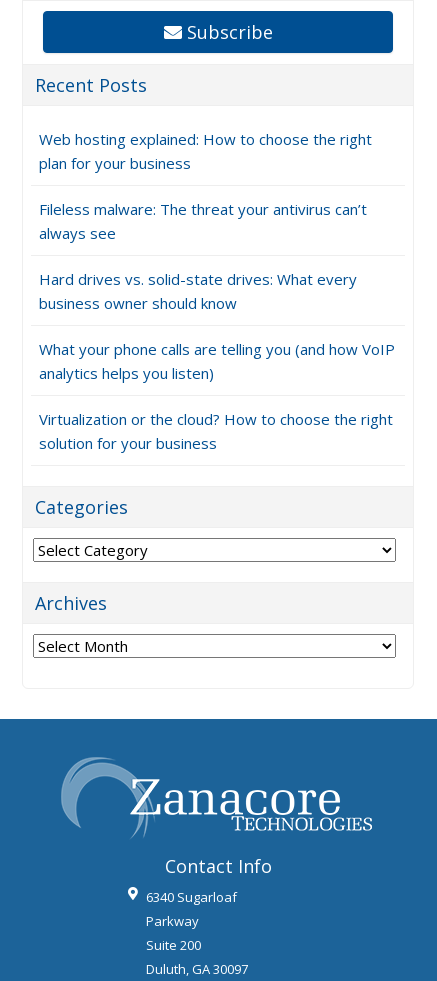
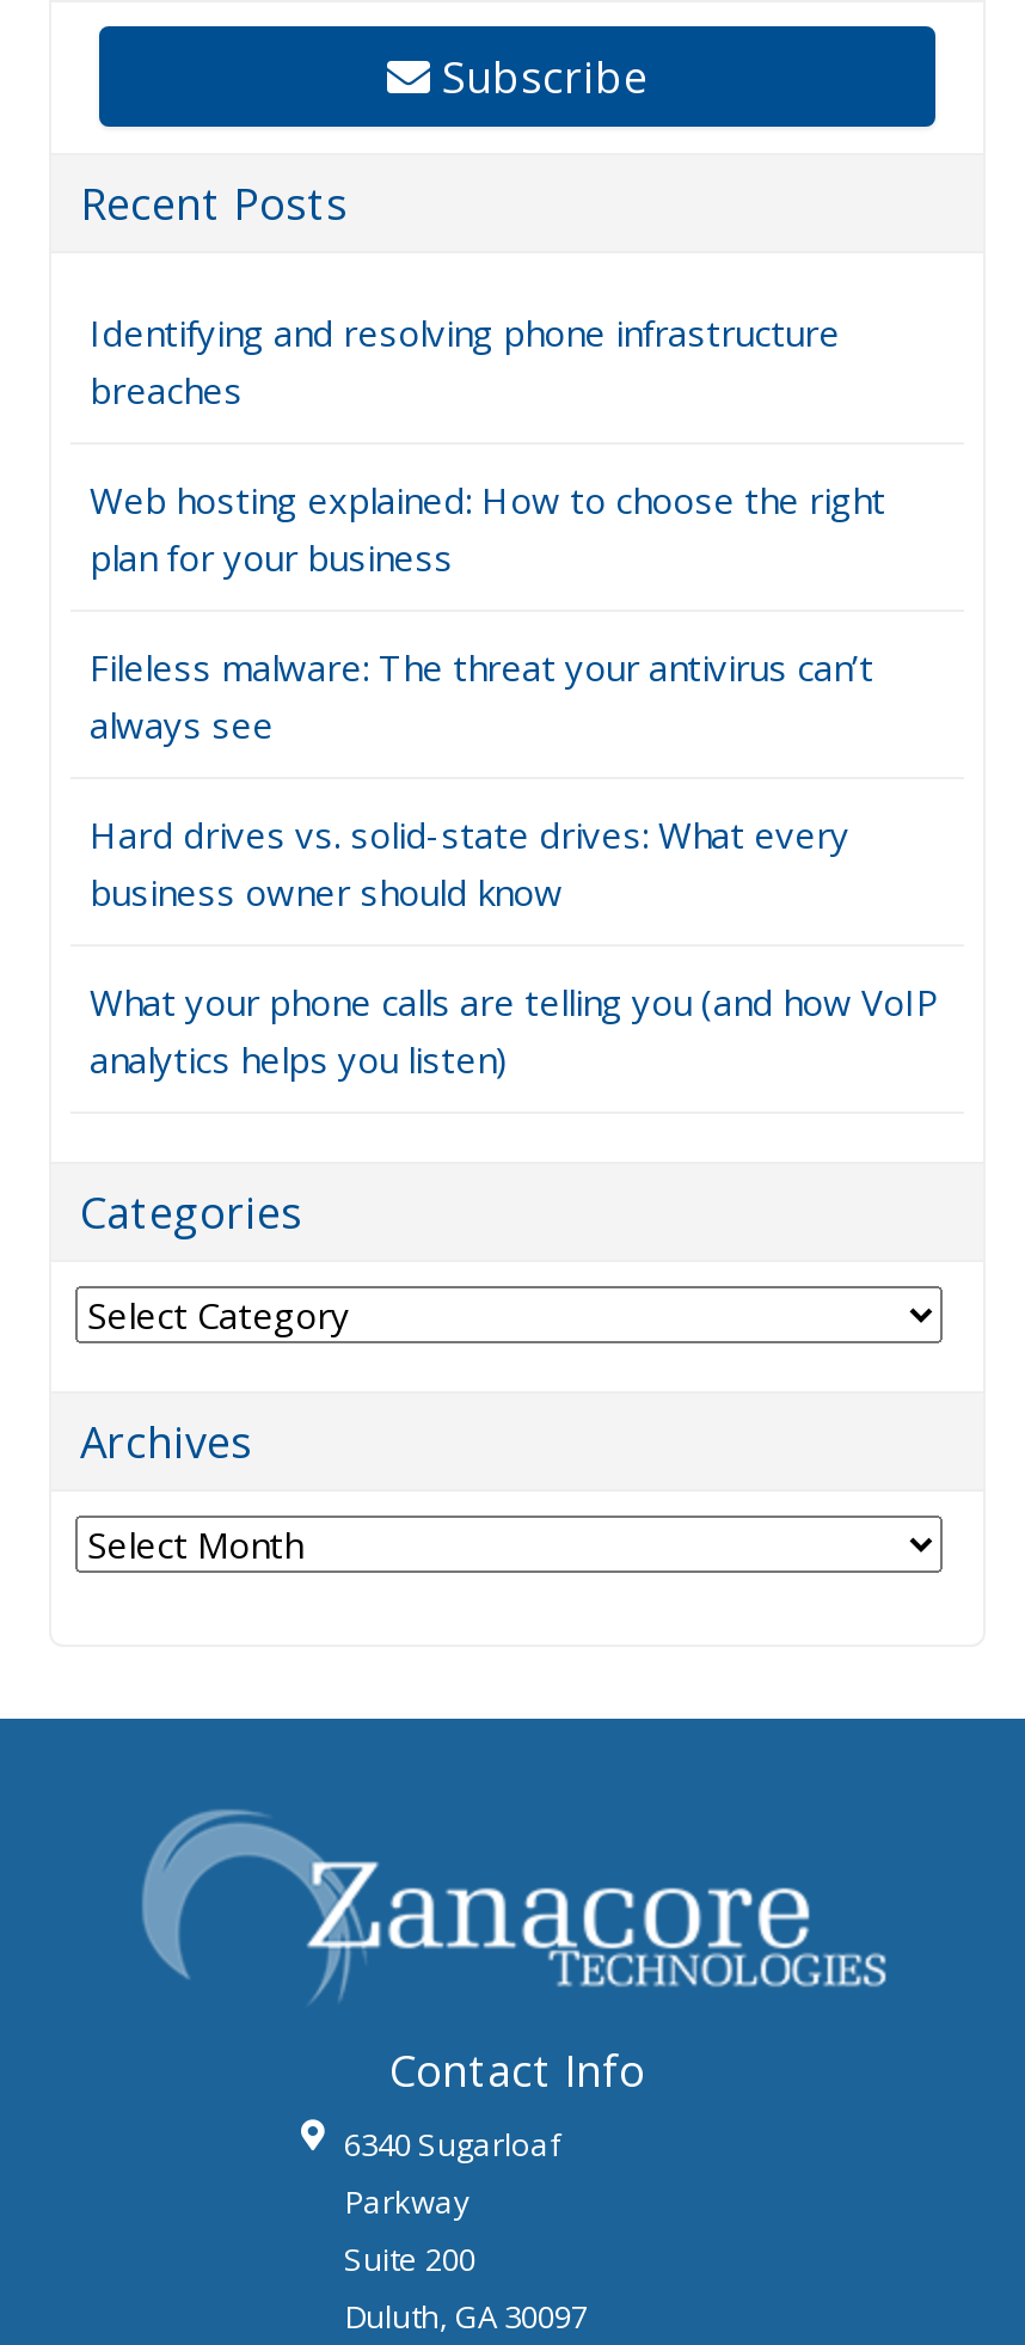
none -> [90,308,840,413] Identifying and resolving phone infrastructure | breaches
moved [39,129,395,383] -> [90,475,940,1082]: Web hosting explained: How to choose the right | plan for your business | Fileless malware: The threat your antivirus can’t | always see | Hard drives vs. solid-state drives: What every | business owner should know | What your phone calls are telling you (and how VoIP | analytics helps you listen)
[39,409,393,453] Virtualization or the cloud? How to choose the right | solution for your business -> none

